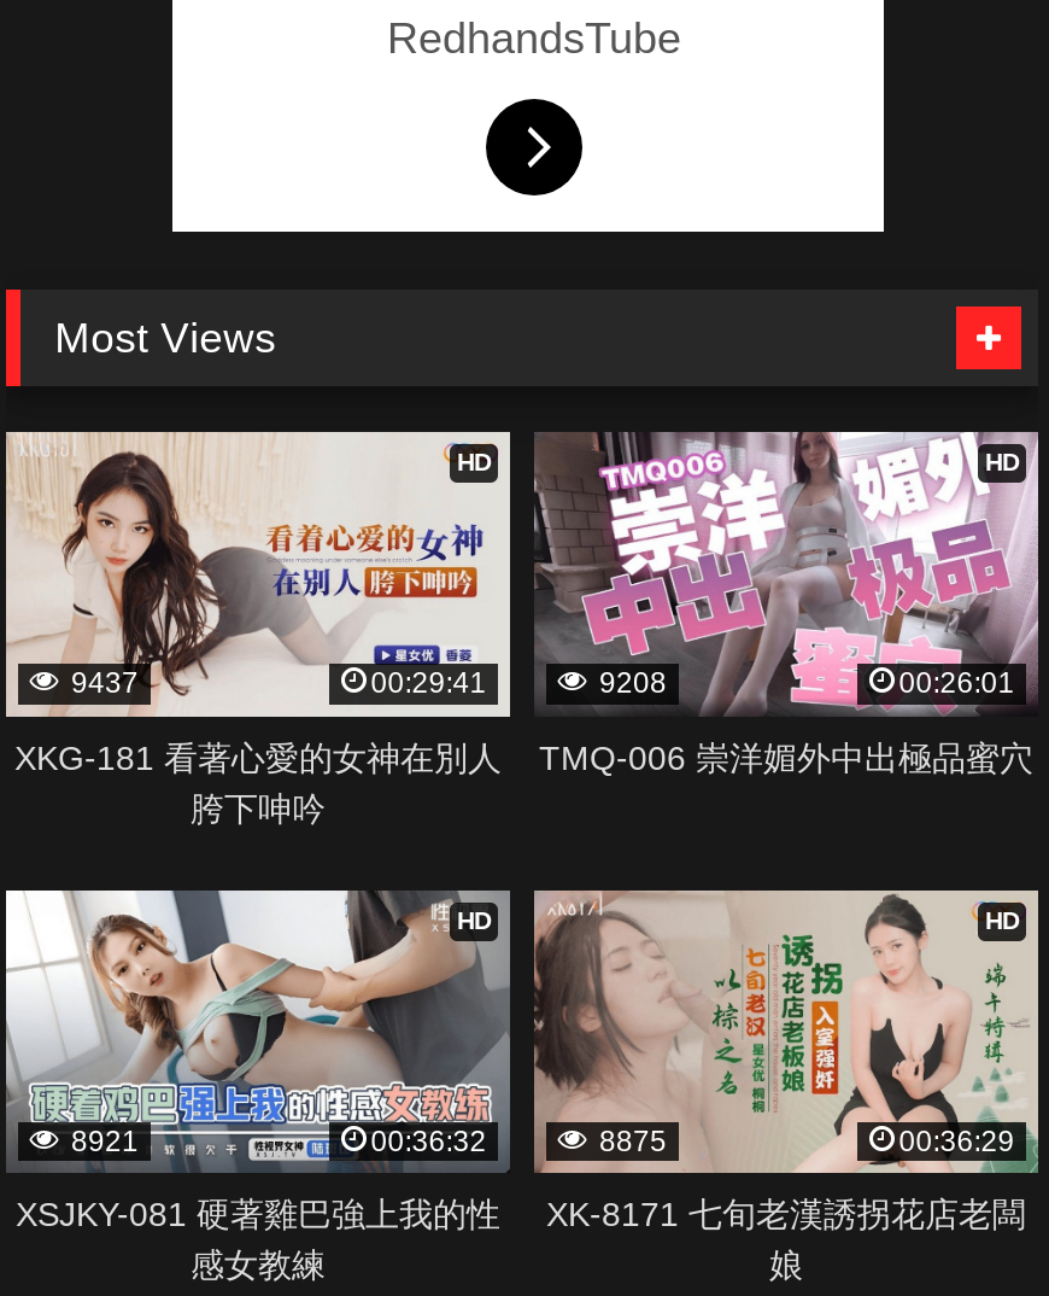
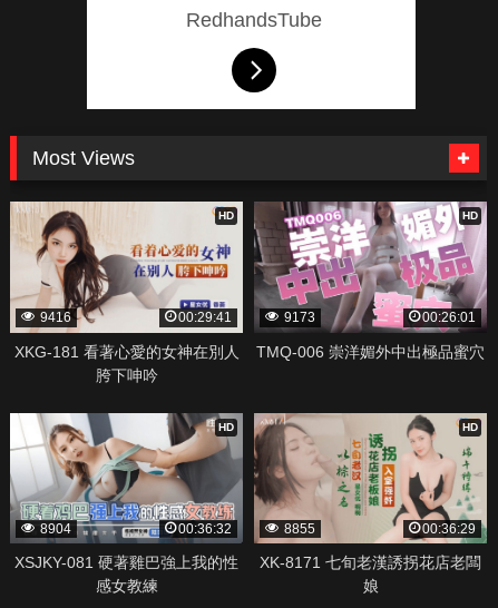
[64,667,139,701] 9437 -> [37,310,71,326] 9416
[592,667,667,701] 9208 -> [281,310,315,326] 9173
[64,1125,139,1158] 8921 -> [37,521,71,537] 8904
[592,1125,667,1158] 8875 -> [281,521,315,537] 8855

